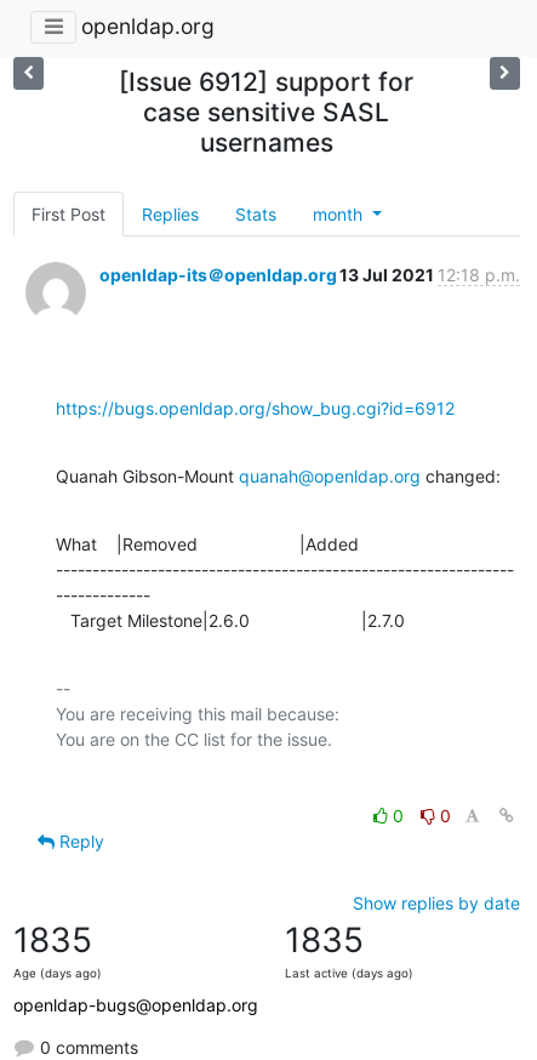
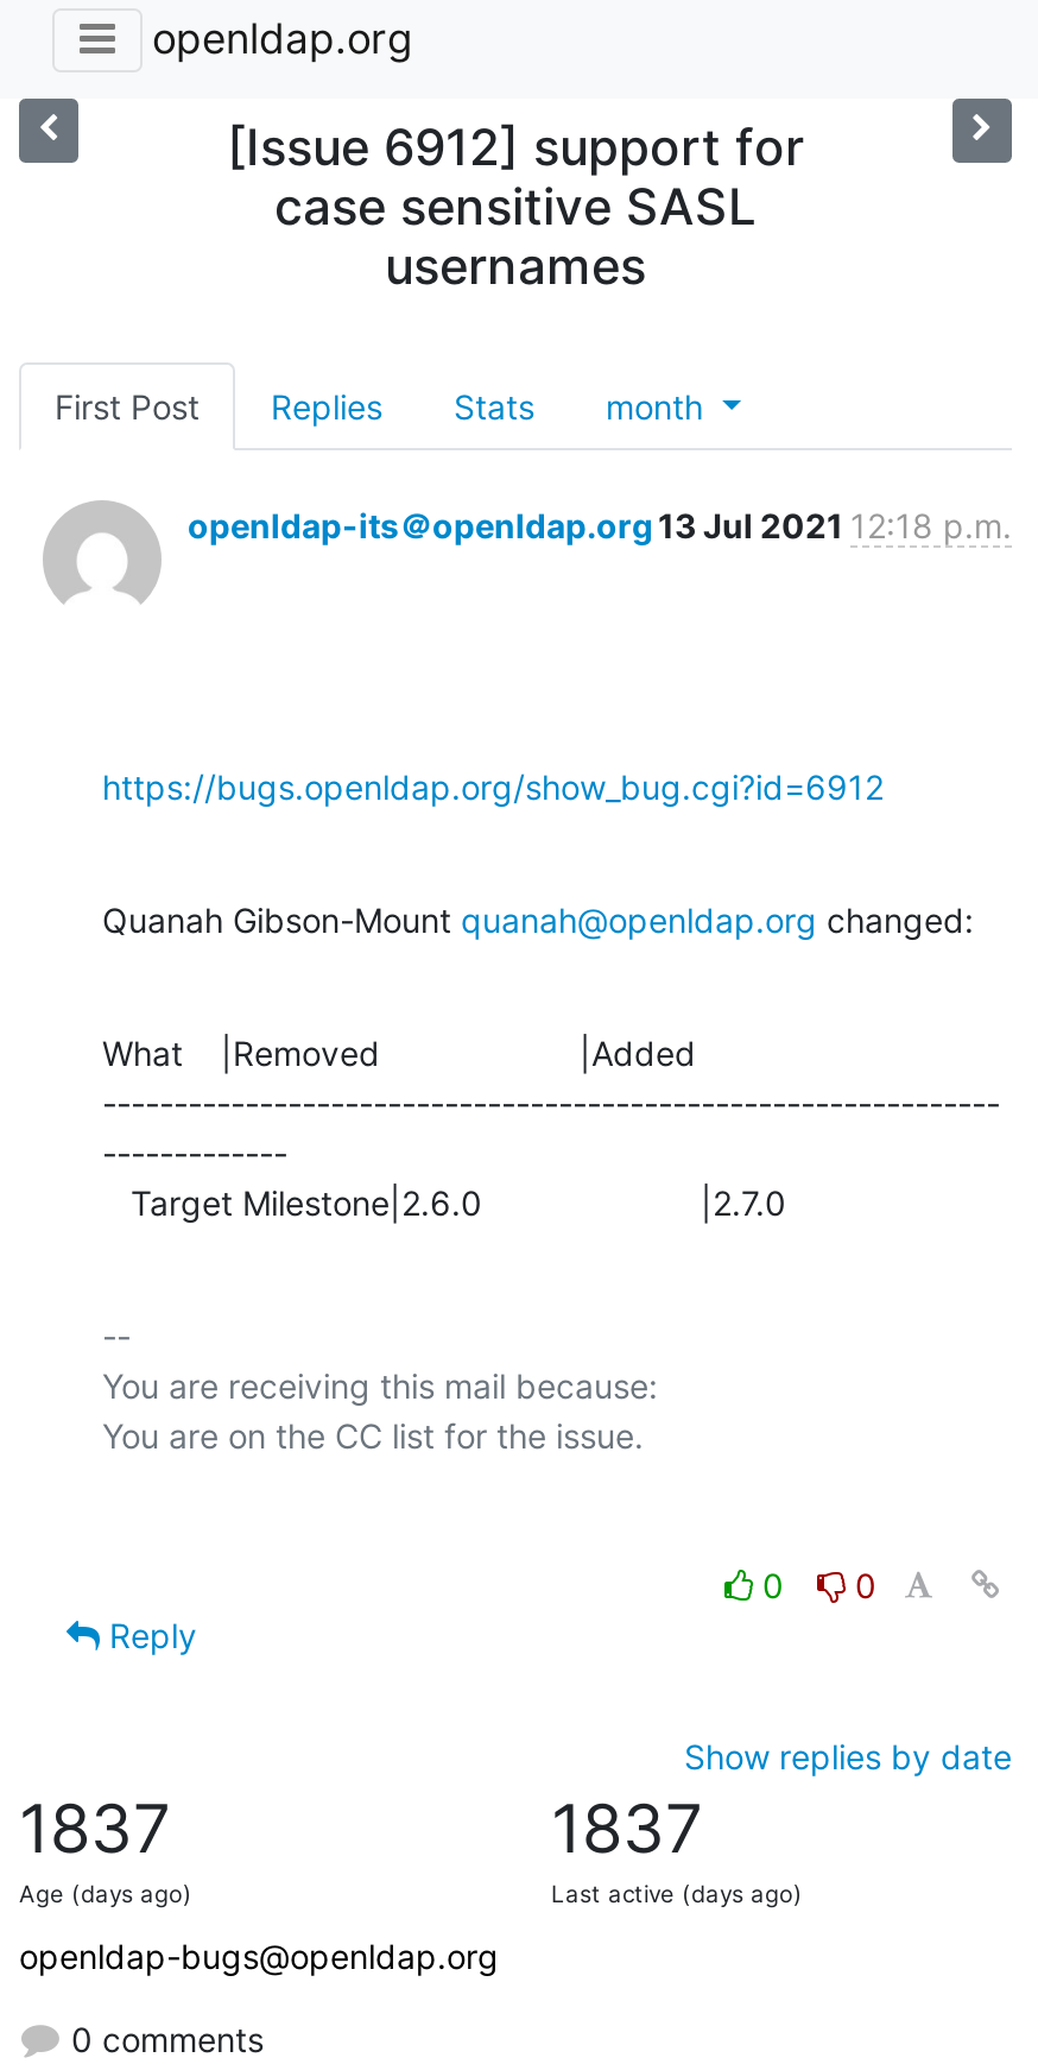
[13,919,92,960] 1835 -> [19,1788,171,1869] 1837
[285,919,364,960] 1835 -> [551,1788,703,1869] 1837

